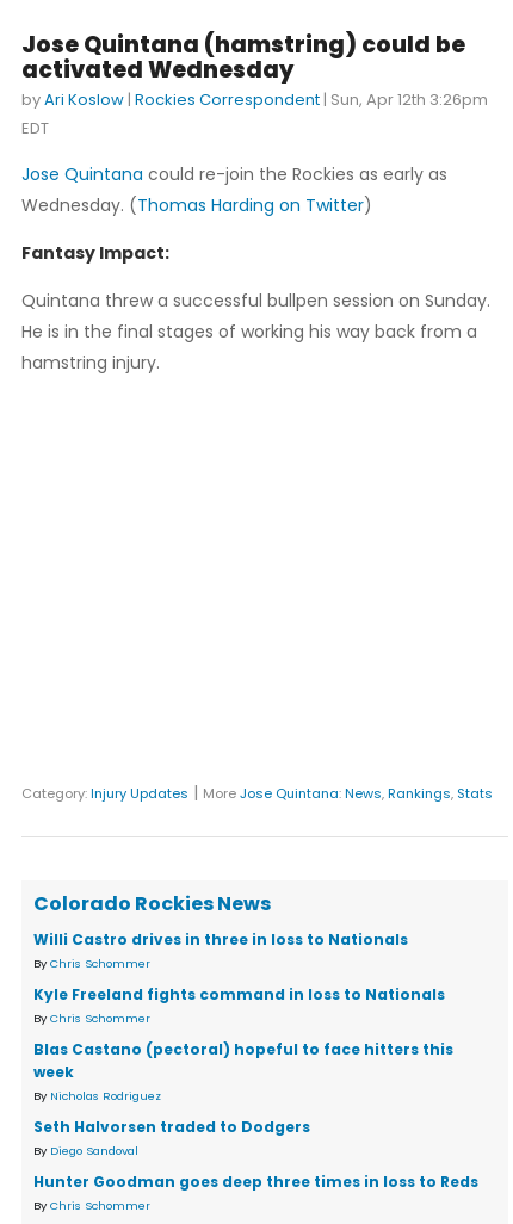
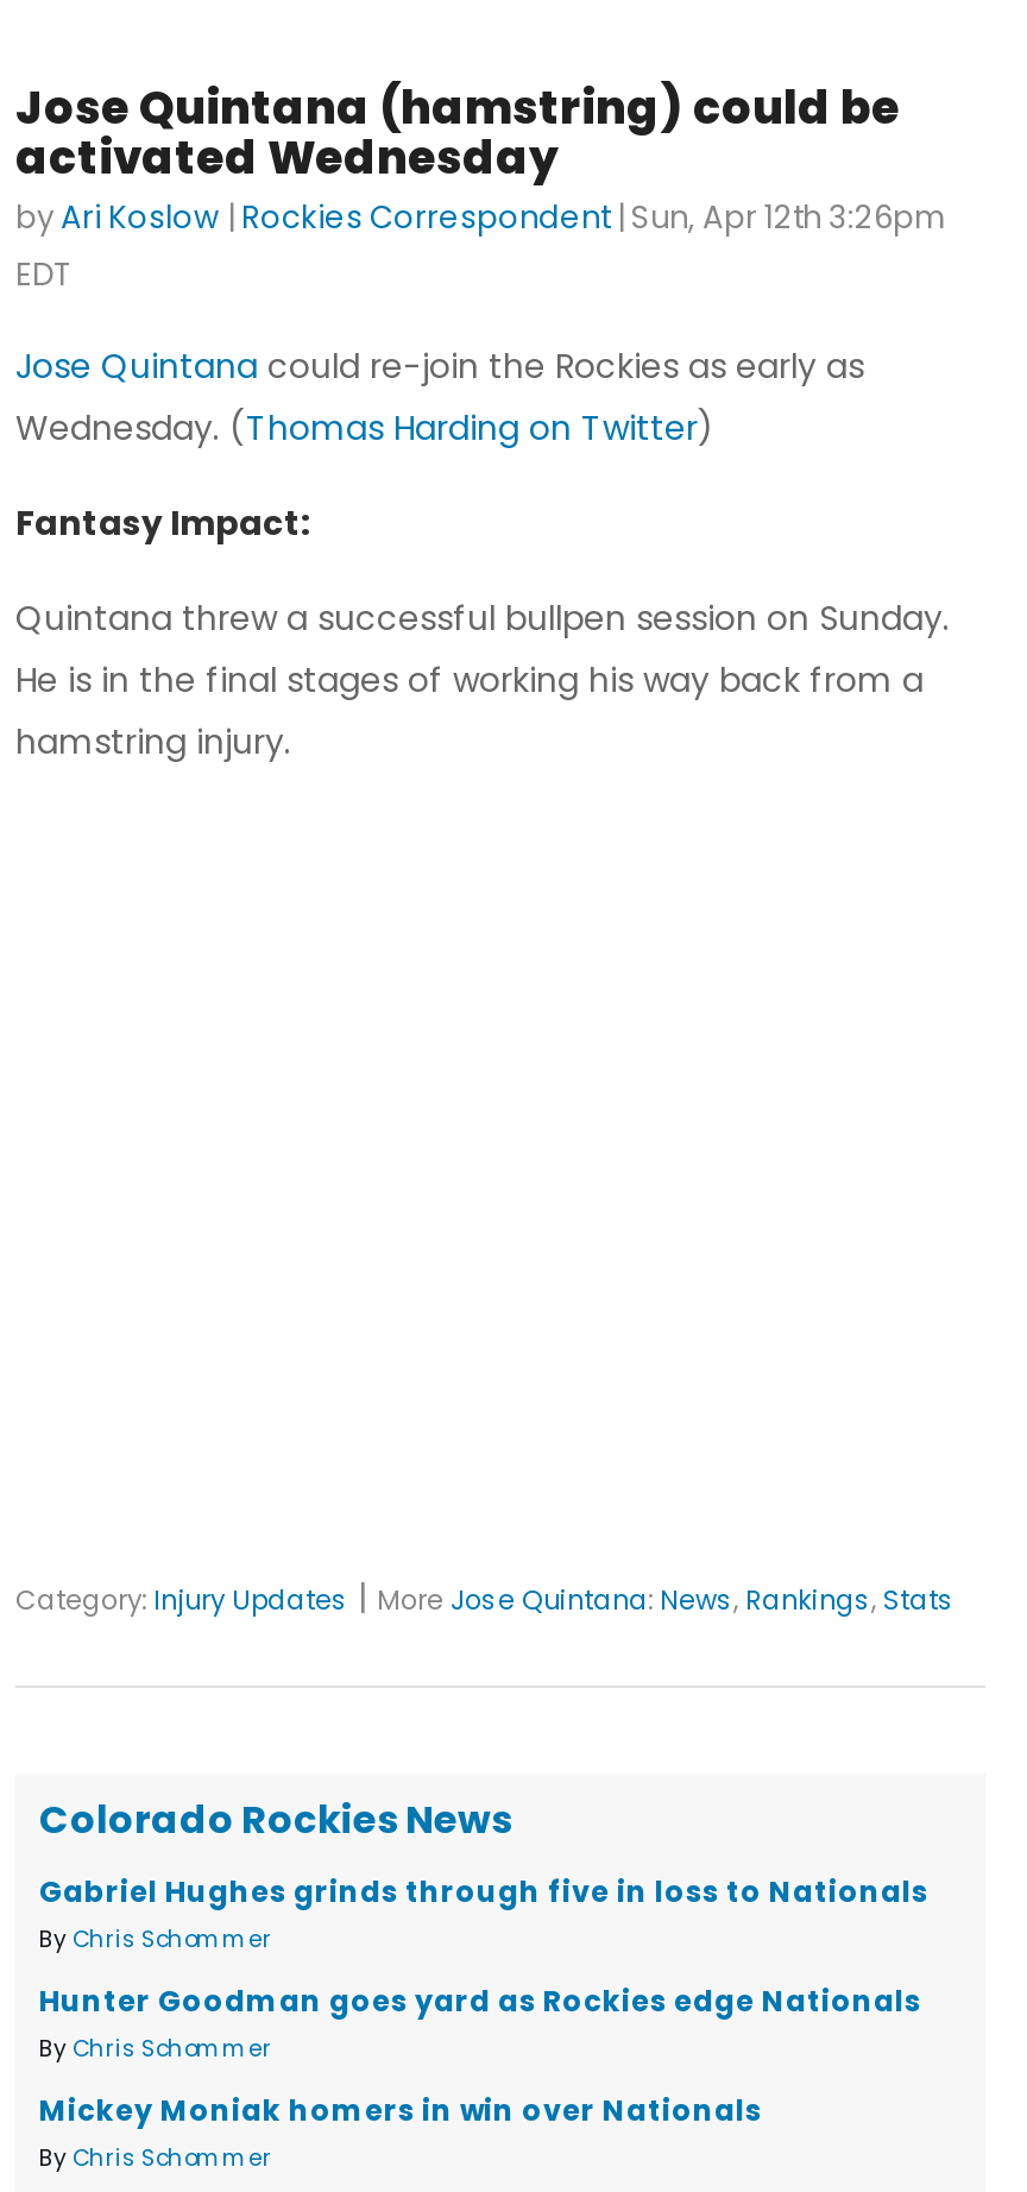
[33,930,408,950] Willi Castro drives in three in loss to Nationals -> [39,1872,928,1912] Gabriel Hughes grinds through five in loss to Nationals
[33,985,445,1005] Kyle Freeland fights command in loss to Nationals -> [39,1981,921,2022] Hunter Goodman goes yard as Rockies edge Nationals
[33,1040,478,1192] Blas Castano (pectoral) hopeful to face hitters this | week | By Nicholas Rodriguez | Seth Halvorsen traded to Dodgers | By Diego Sandoval | Hunter Goodman goes deep three times in loss to Reds -> [39,2091,762,2131] Mickey Moniak homers in win over Nationals

